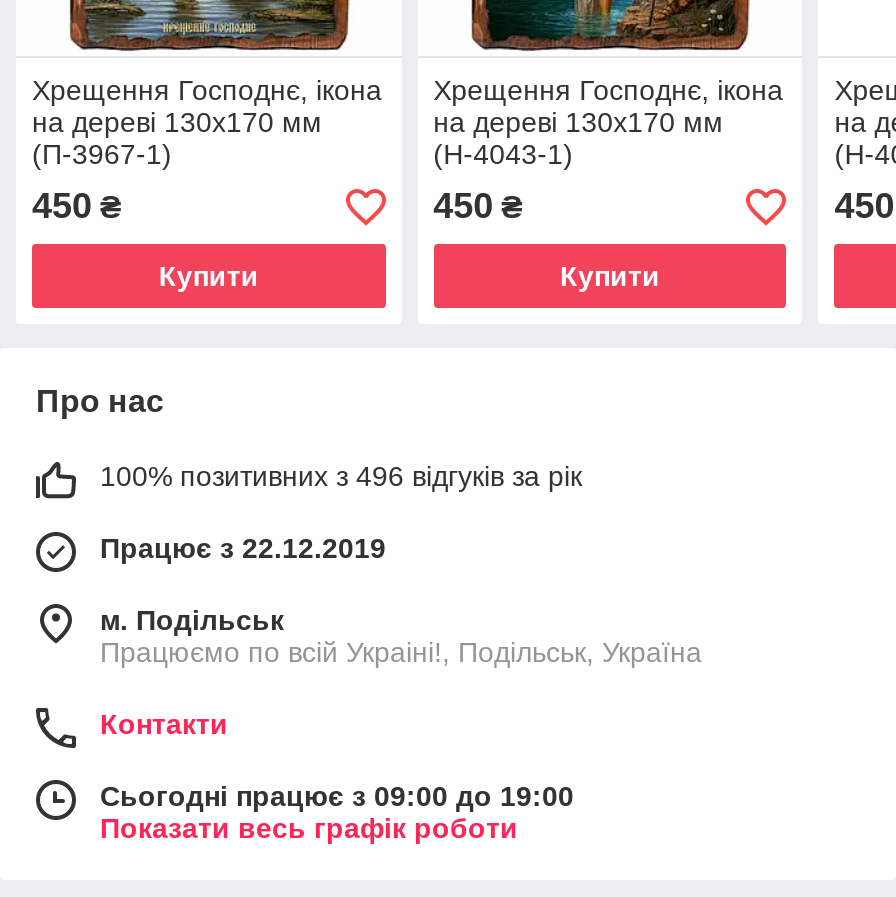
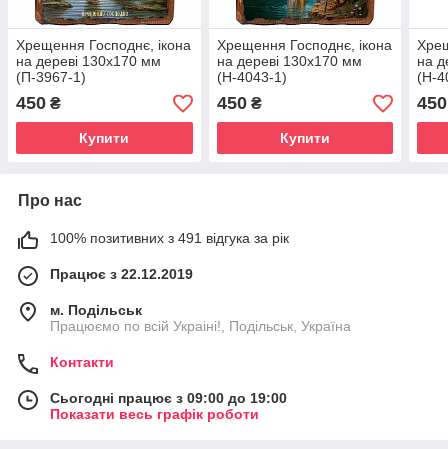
[100,460,582,492] 100% позитивних з 496 відгуків за рік -> [50,230,289,246] 100% позитивних з 491 відгука за рік

